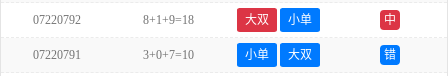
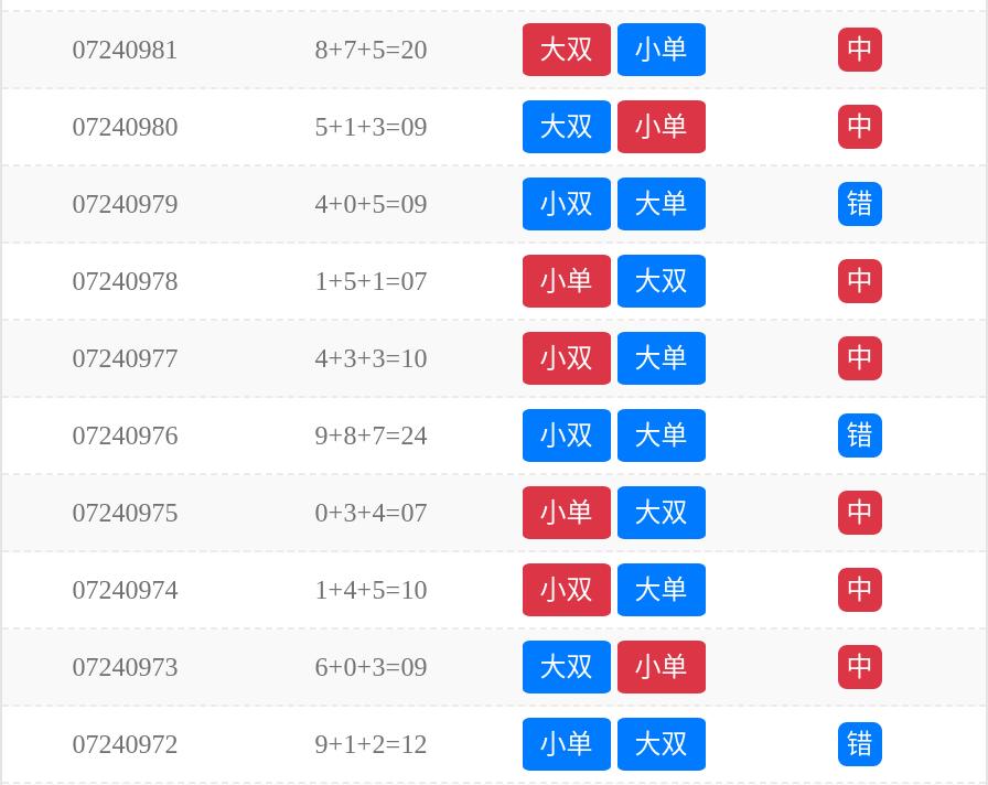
[33,13,81,27] 07220792 -> [72,34,178,65] 07240981
[143,13,194,27] 8+1+9=18 -> [315,34,427,65] 8+7+5=20
[33,48,194,62] 07220791 | 3+0+7=10 -> [72,111,873,760] 07240980 | 5+1+3=09 | 大双 | 小单 | 中 | 07240979 | 4+0+5=09 | 小双 | 大单 | 错 | 07240978 | 1+5+1=07 | 小单 | 大双 | 中 | 07240977 | 4+3+3=10 | 小双 | 大单 | 中 | 07240976 | 9+8+7=24 | 小双 | 大单 | 错 | 07240975 | 0+3+4=07 | 小单 | 大双 | 中 | 07240974 | 1+4+5=10 | 小双 | 大单 | 中 | 07240973 | 6+0+3=09 | 大双 | 小单 | 中 | 07240972 | 9+1+2=12

